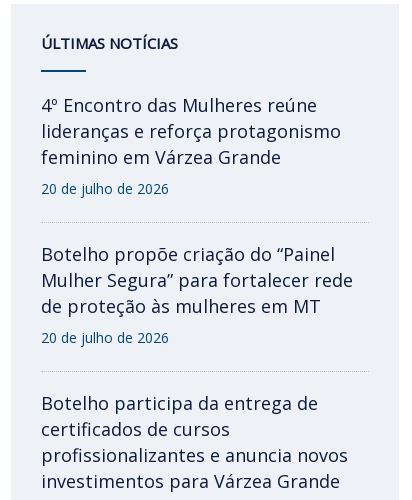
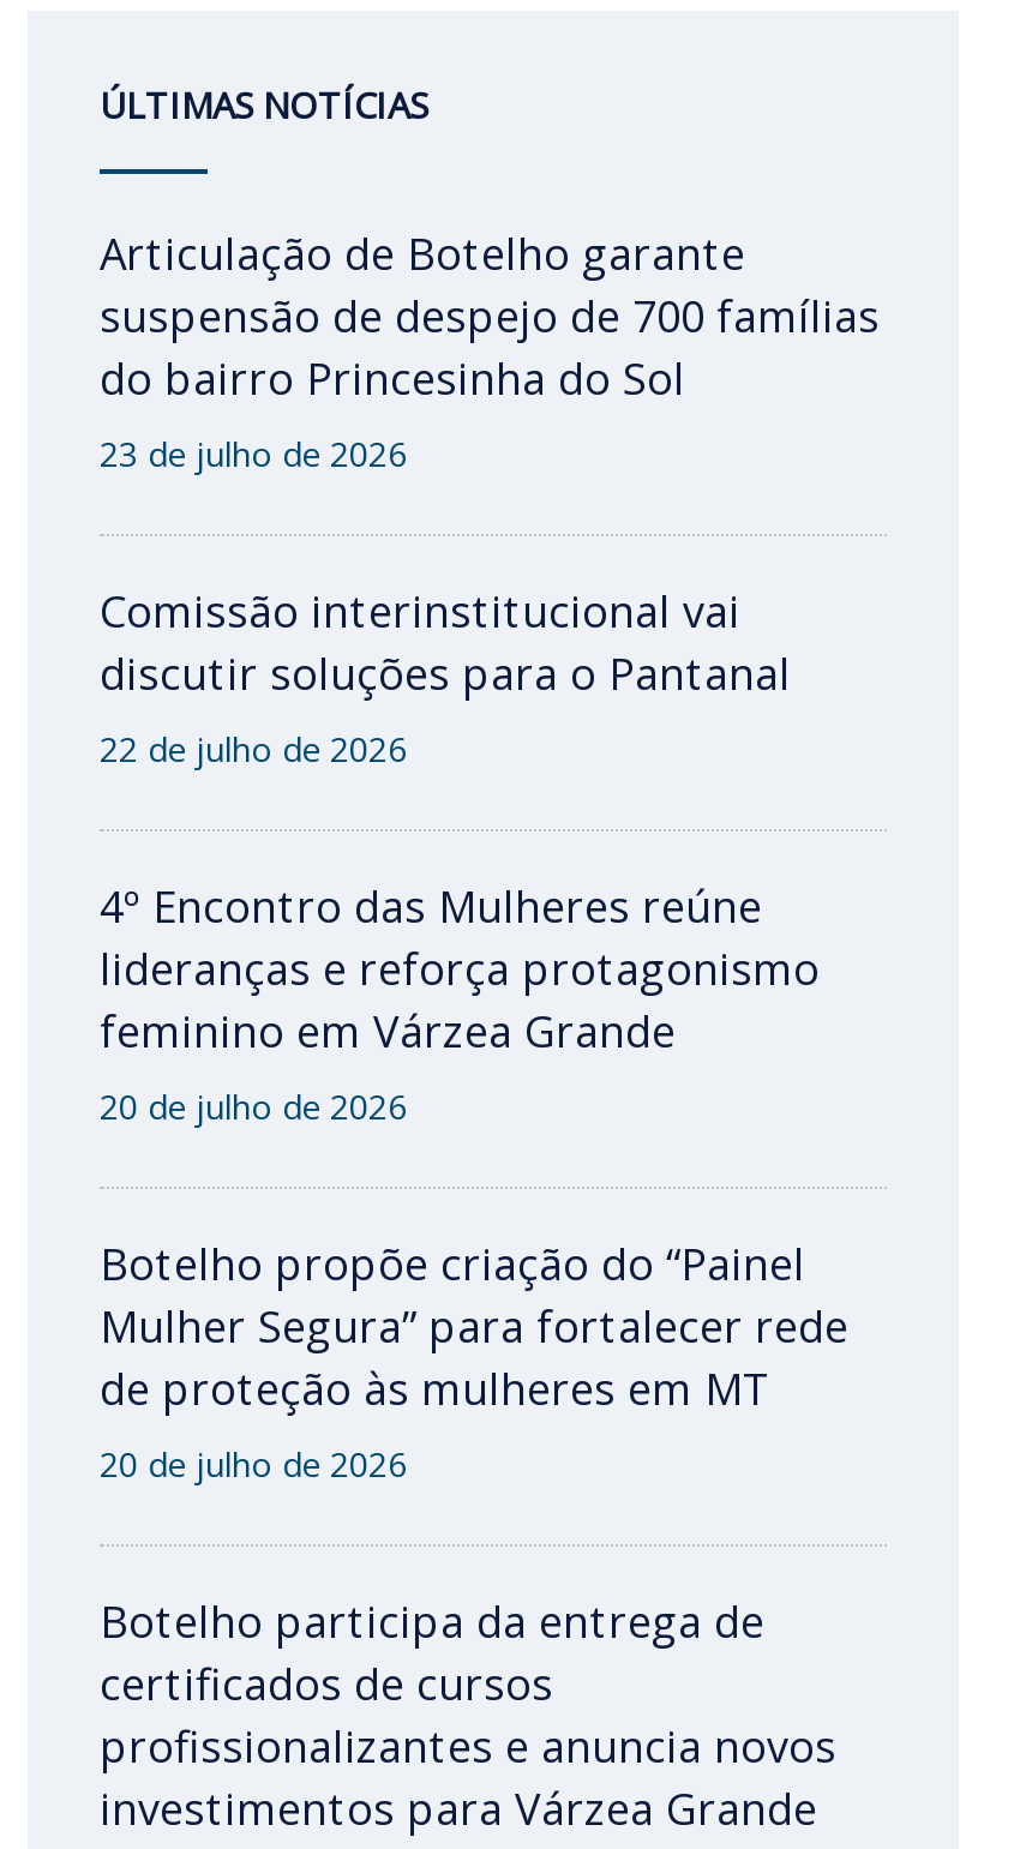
none -> [100,224,880,772] Articulação de Botelho garante | suspensão de despejo de 700 famílias | do bairro Princesinha do Sol | 23 de julho de 2026 | Comissão interinstitucional vai | discutir soluções para o Pantanal | 22 de julho de 2026

